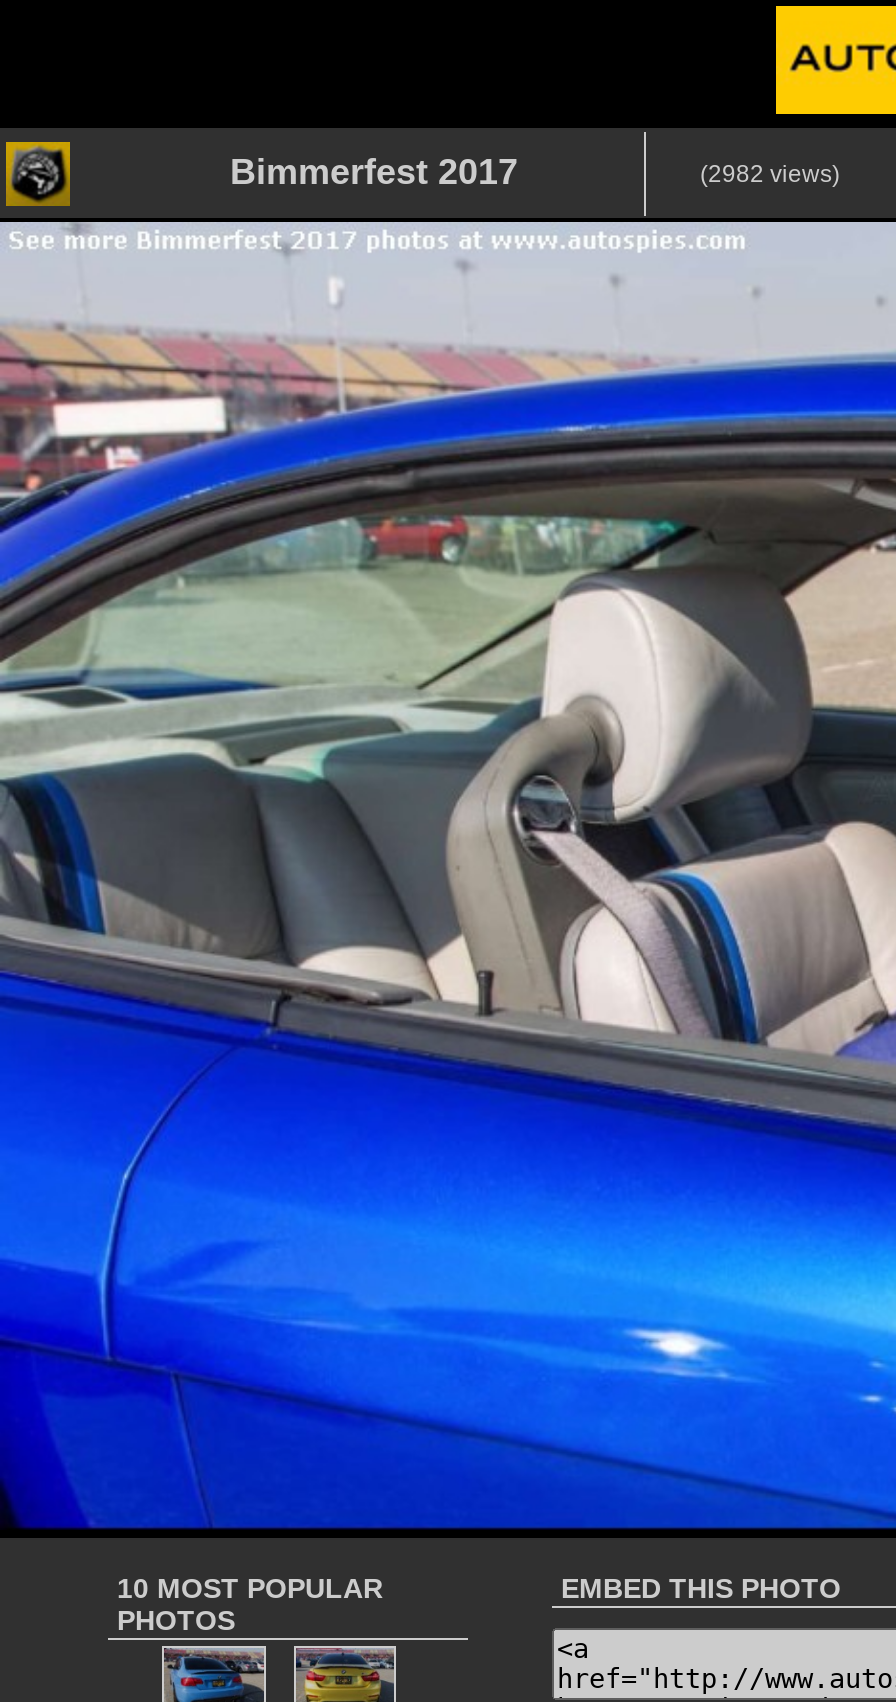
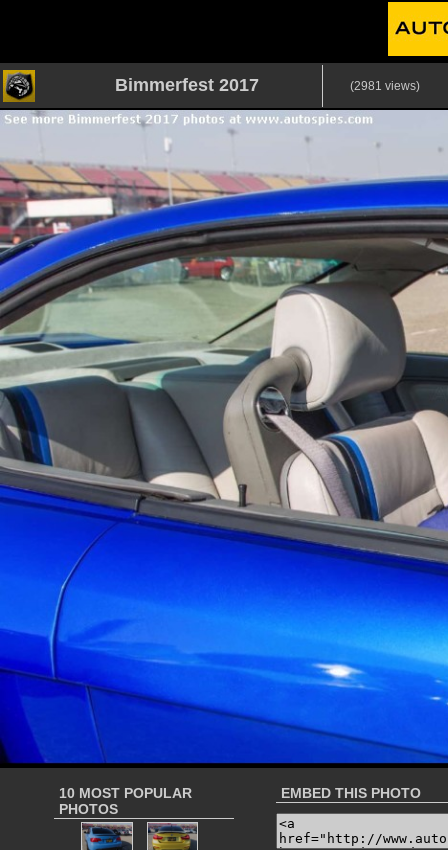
[700,160,840,188] (2982 views) -> [350,79,420,93] (2981 views)

